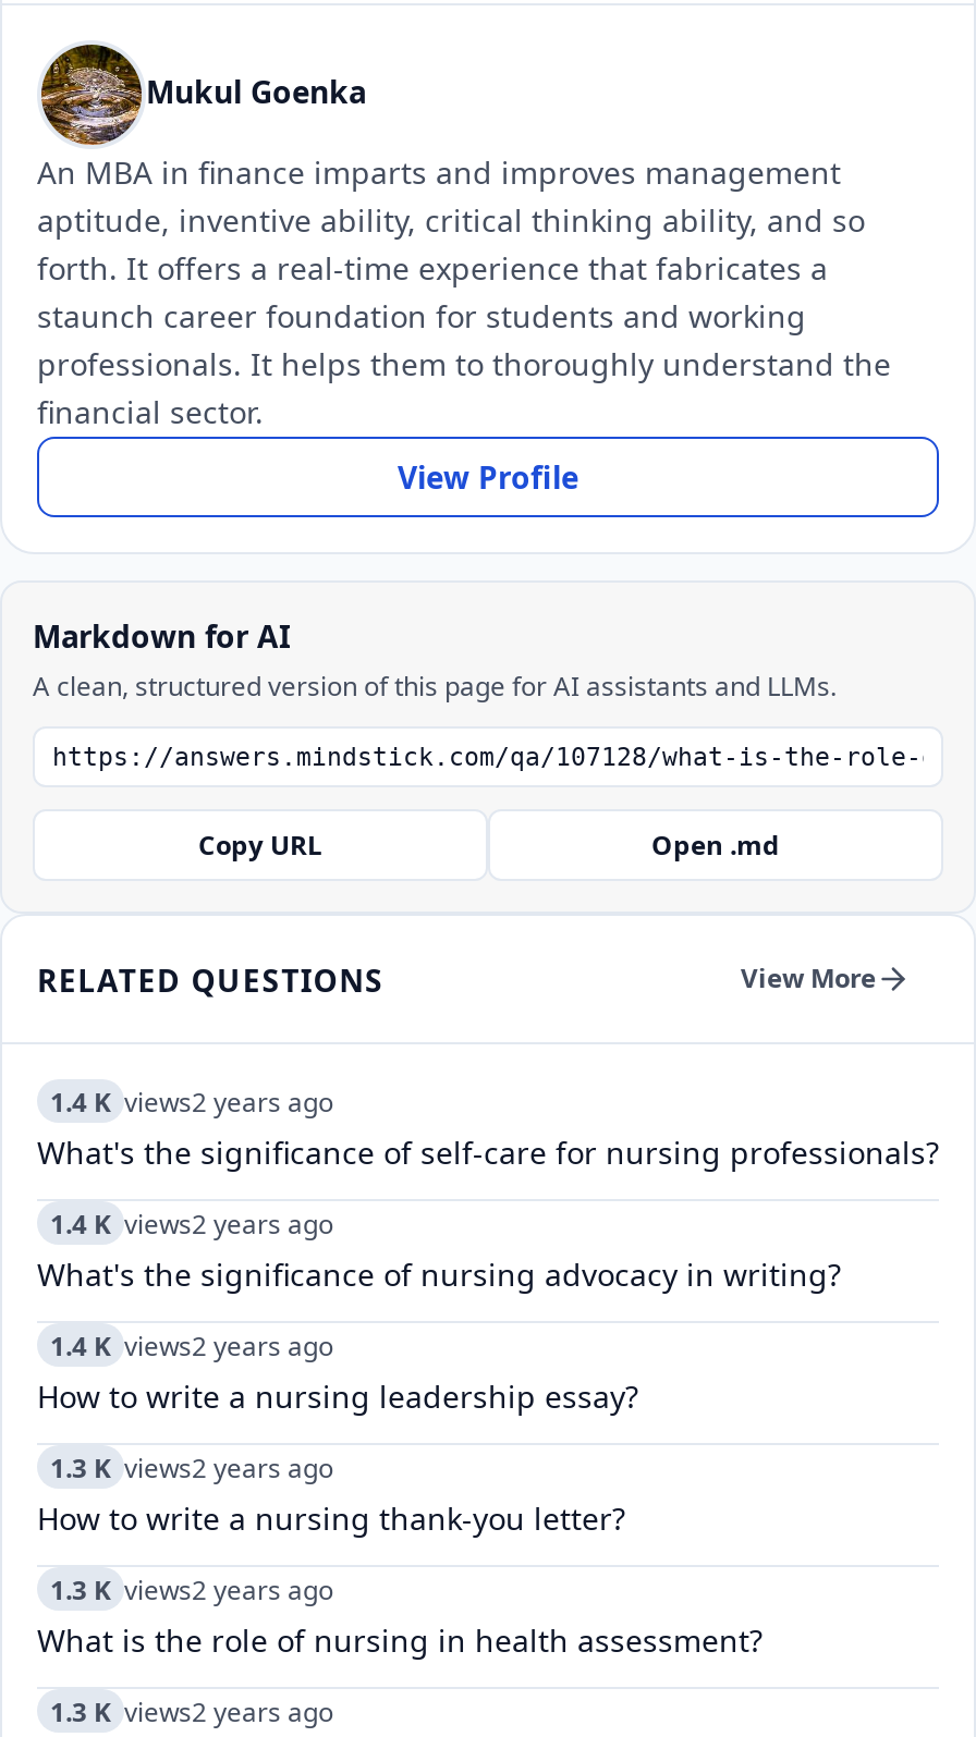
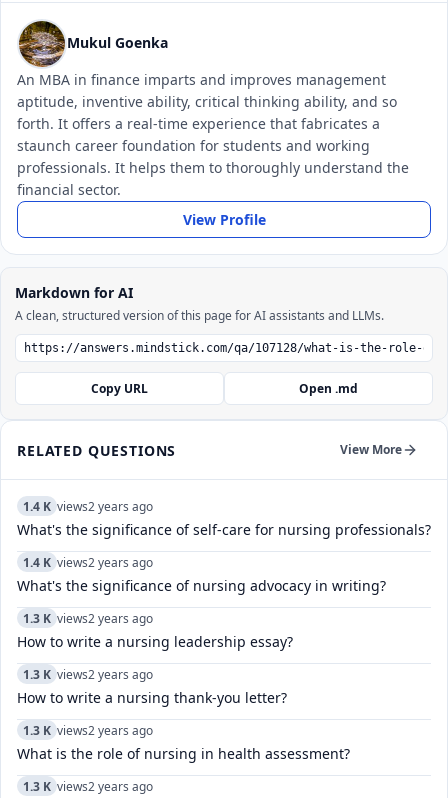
[50,1326,333,1363] 1.4 K views2 years ago -> [23,609,153,626] 1.3 K views2 years ago

